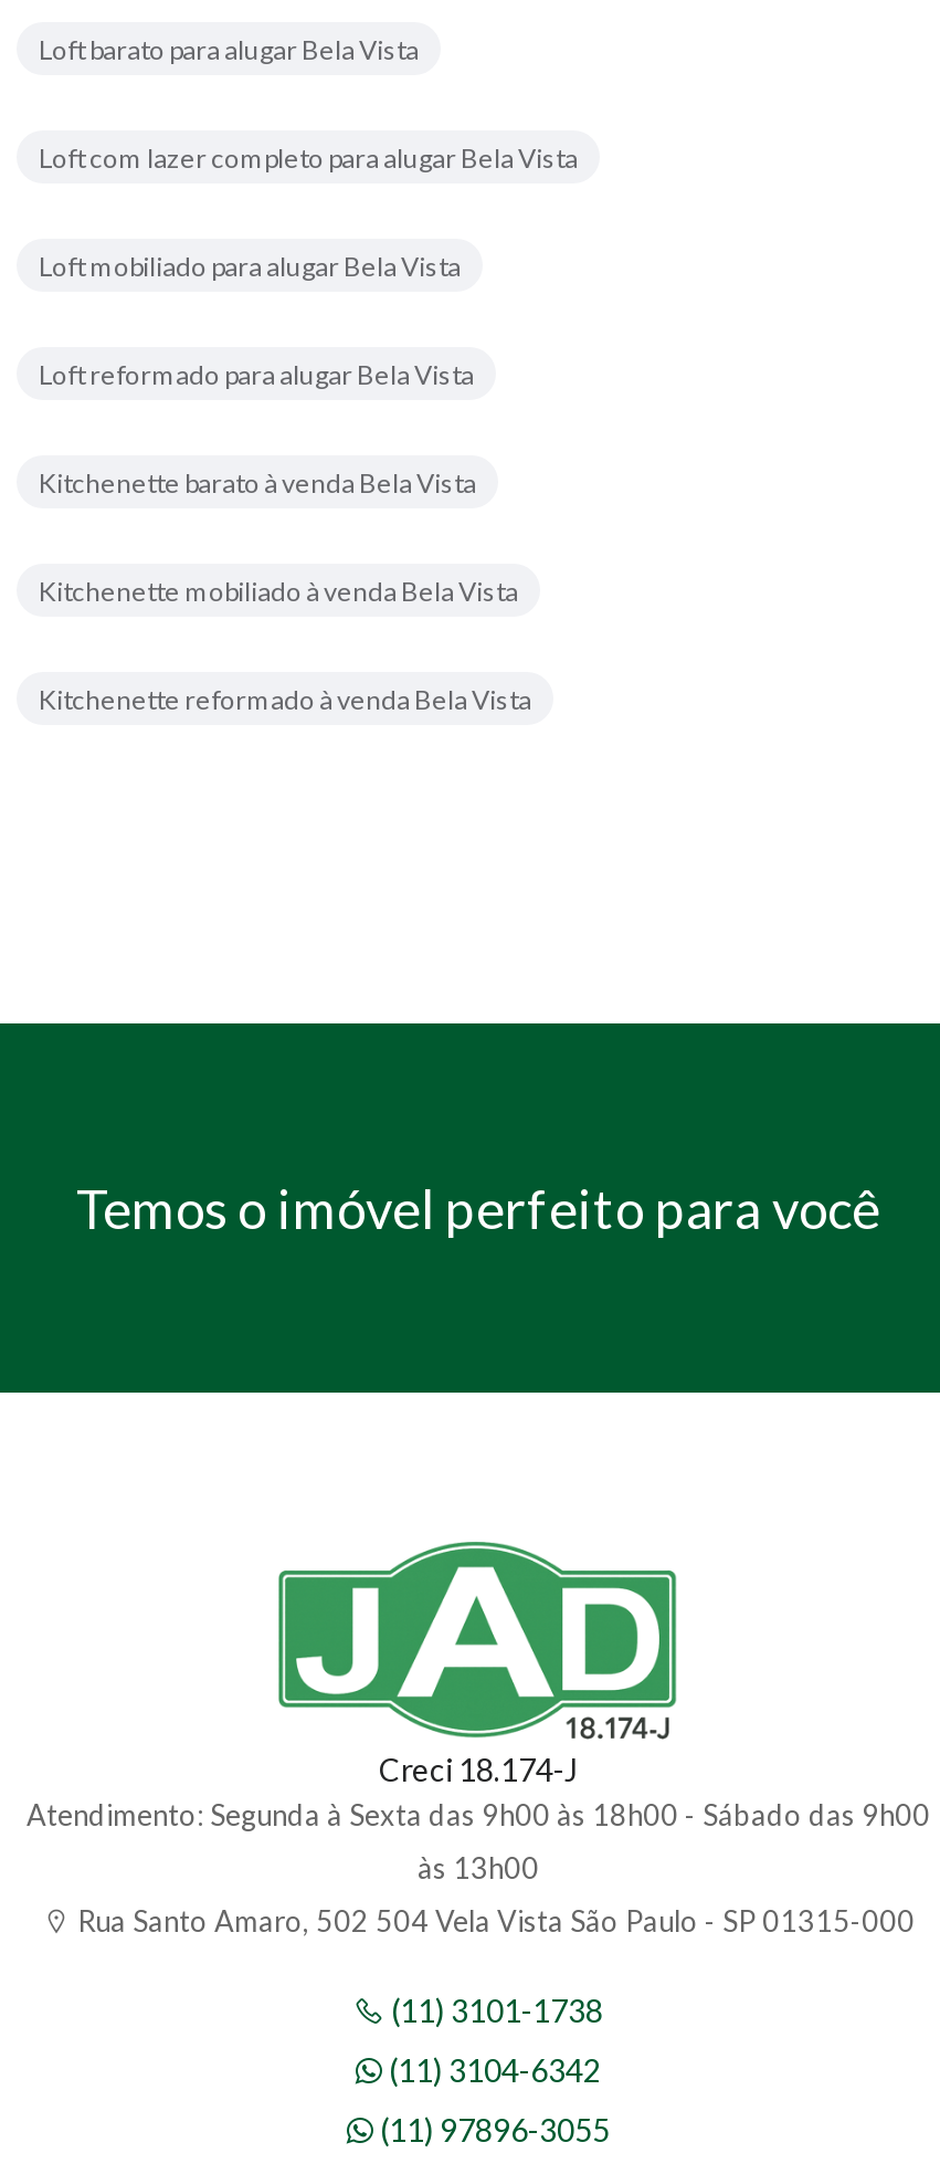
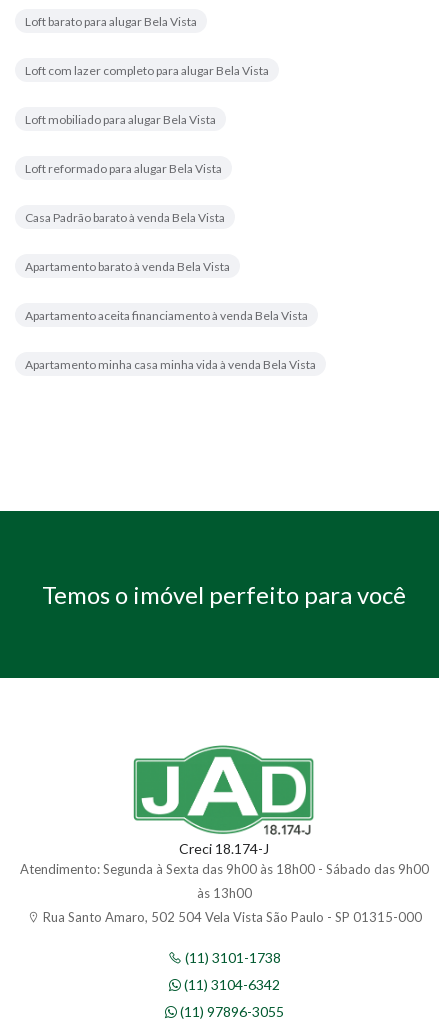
[39,466,531,715] Kitchenette barato à venda Bela Vista | Kitchenette mobiliado à venda Bela Vista | Kitchenette reformado à venda Bela Vista -> [25,210,316,372] Casa Padrão barato à venda Bela Vista | Apartamento barato à venda Bela Vista | Apartamento aceita financiamento à venda Bela Vista | Apartamento minha casa minha vida à venda Bela Vista

